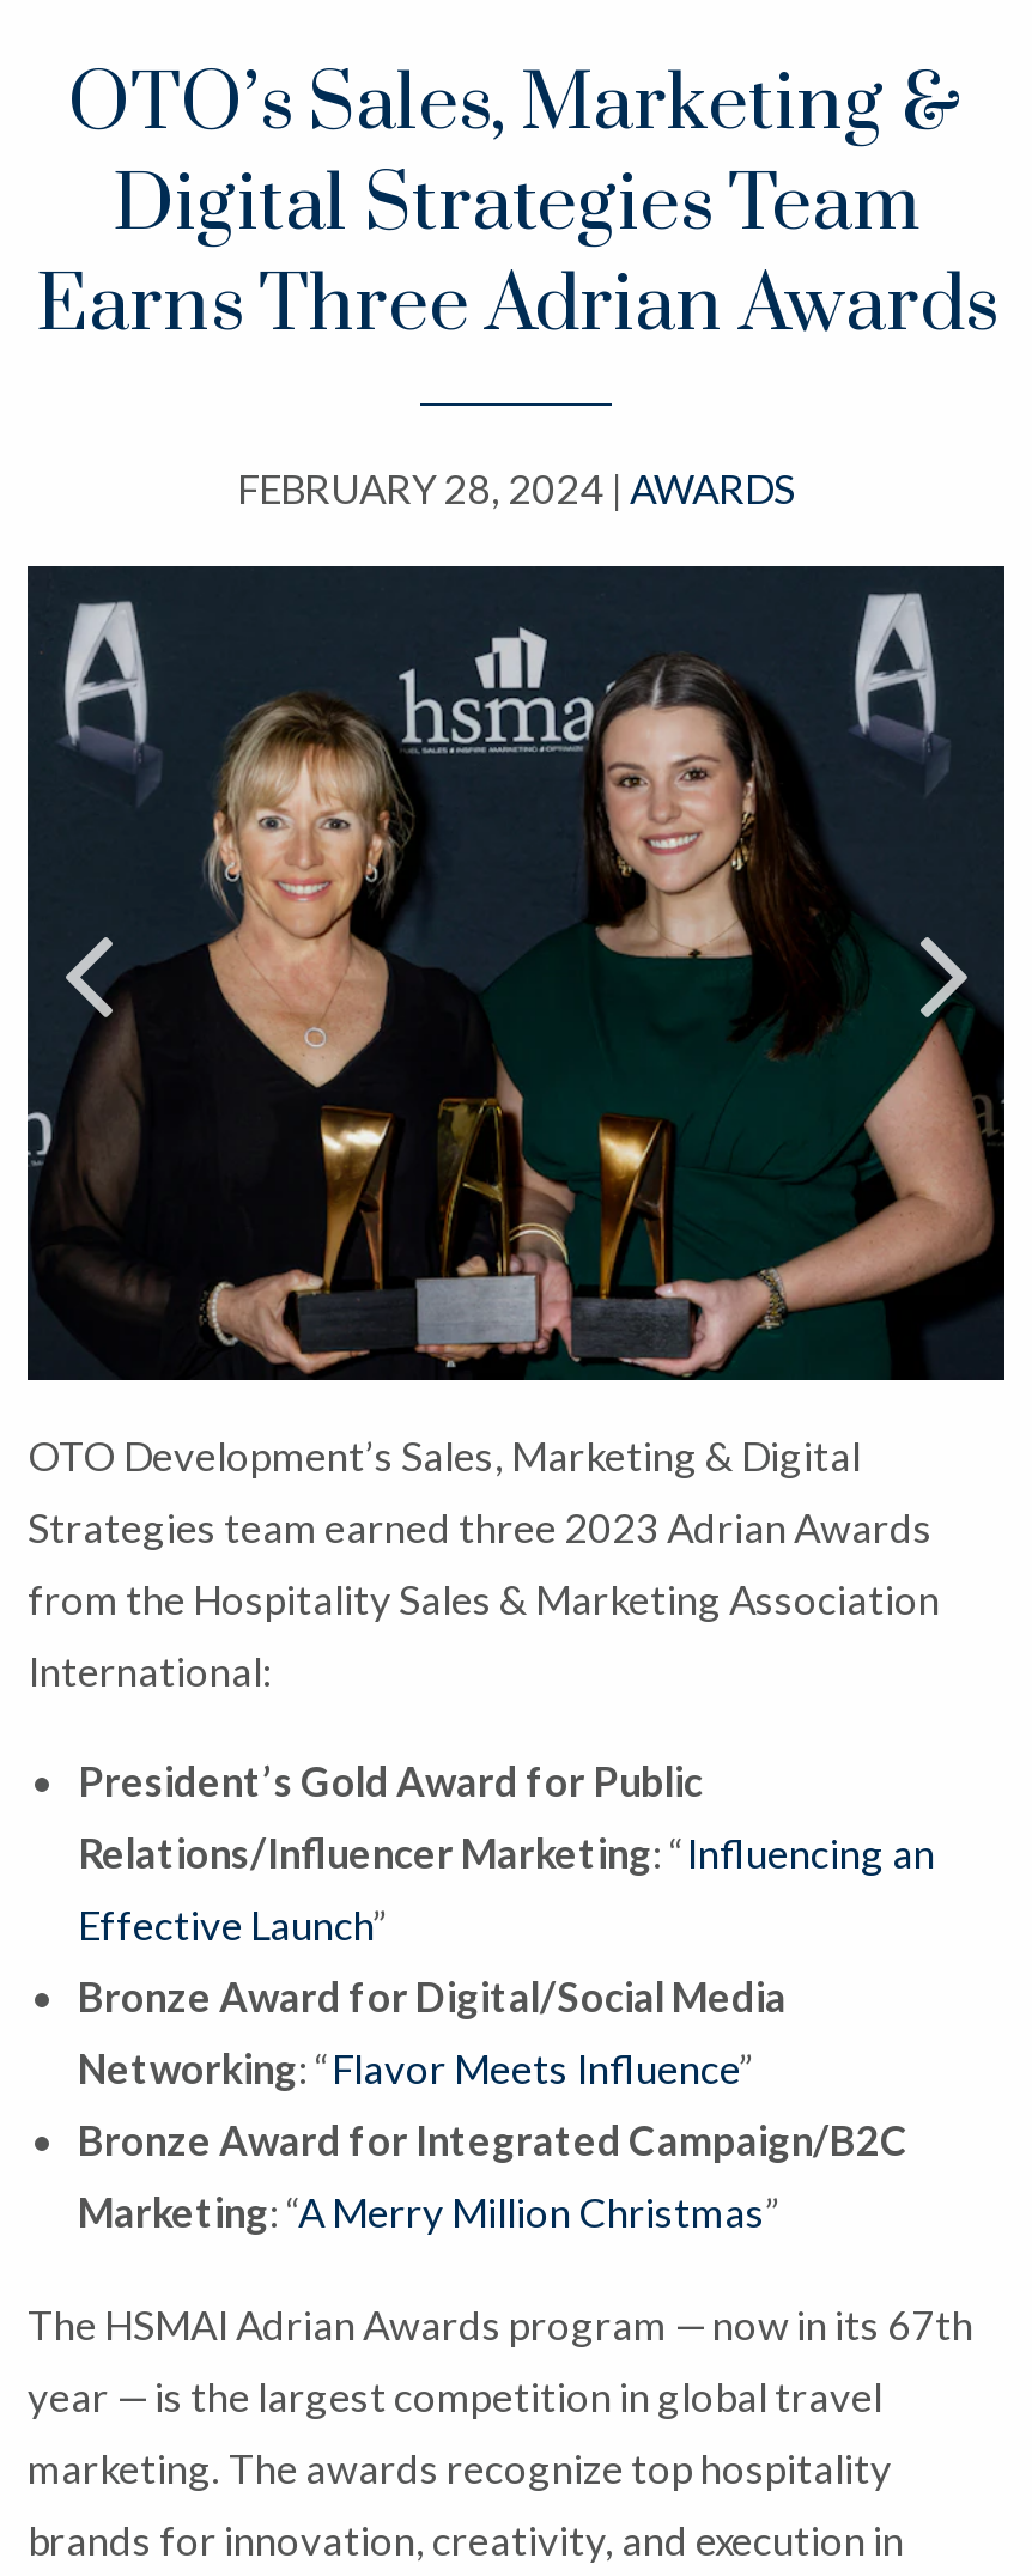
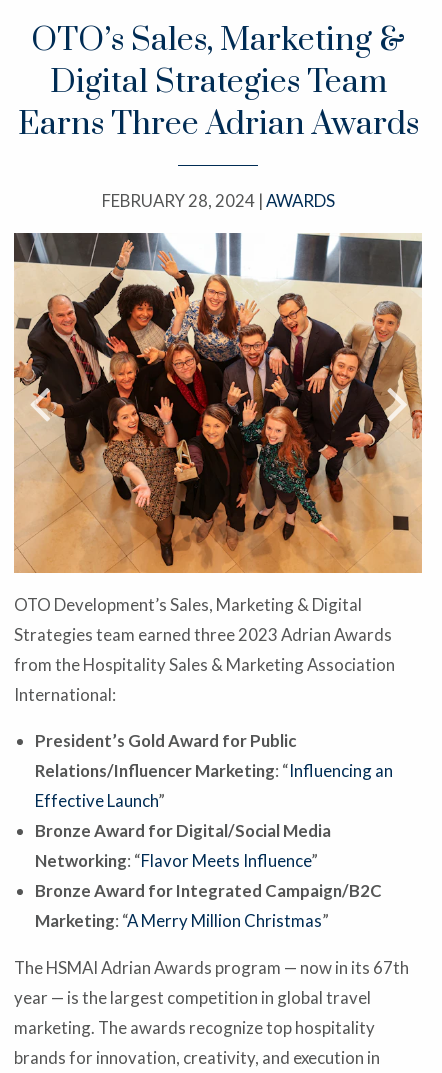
[25,564,1007,1383] [image] -> [13,233,423,574] [image]

